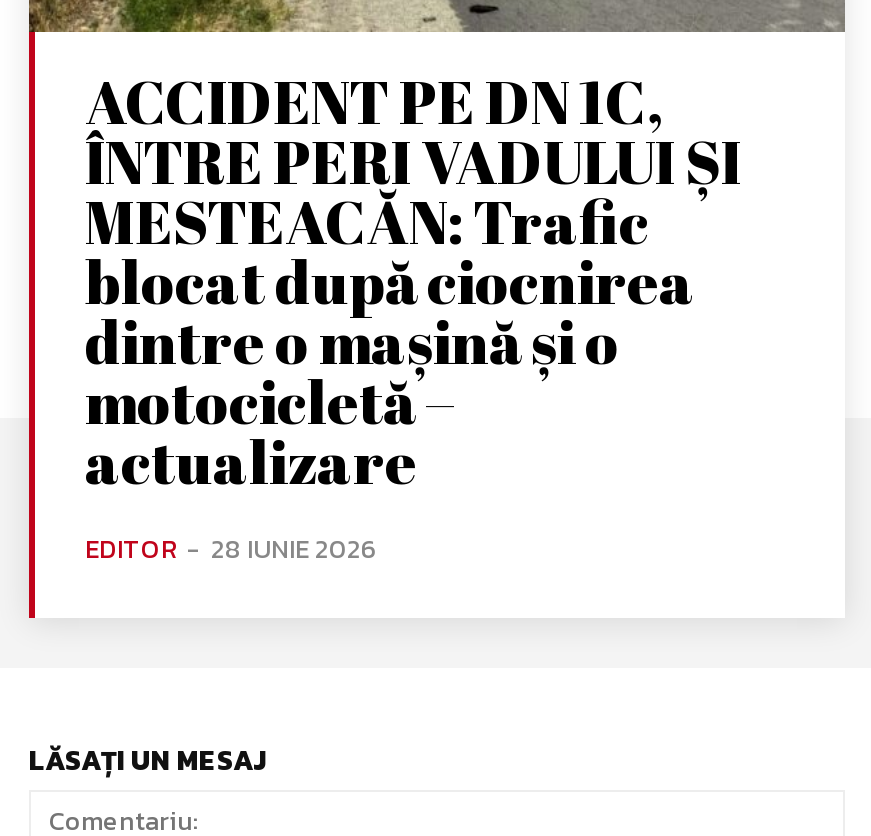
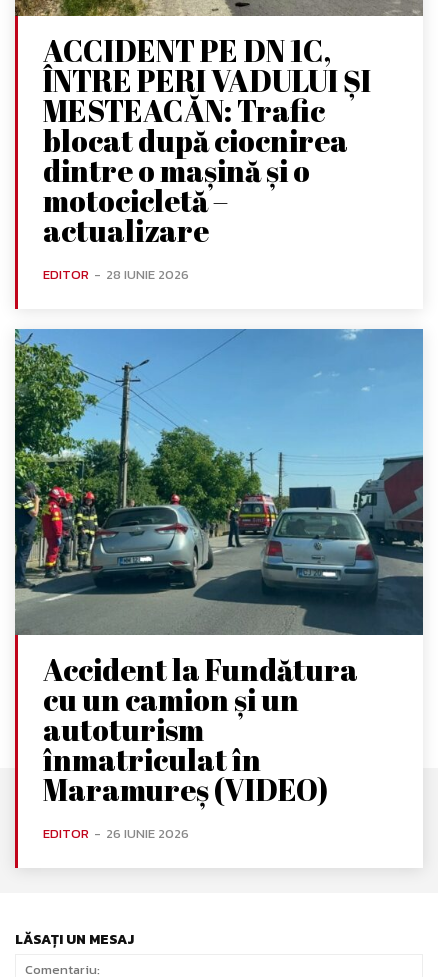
none -> [14,328,424,843] [image] | Accident la Fundătura | cu un camion și un | autoturism | înmatriculat în | Maramureș (VIDEO) | EDITOR - 26 IUNIE 2026

